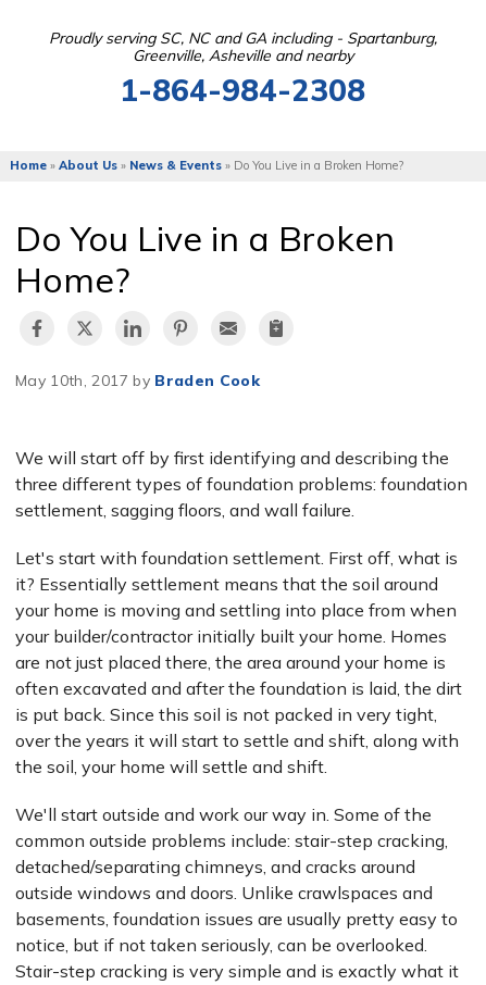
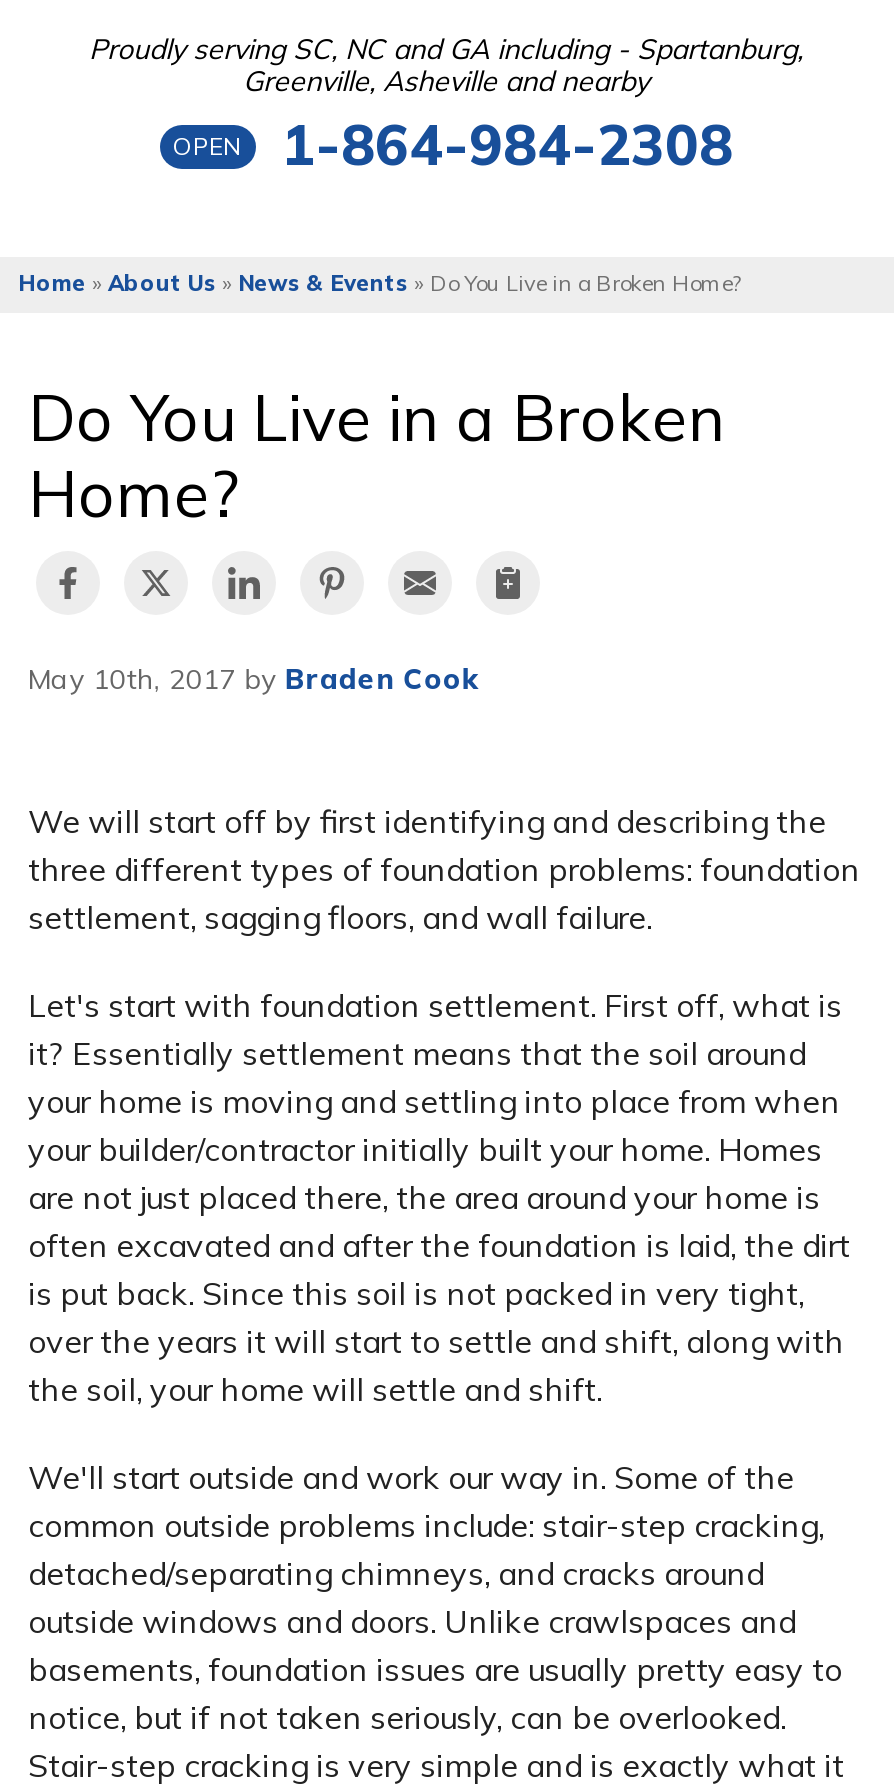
none -> [173,130,241,160] OPEN

